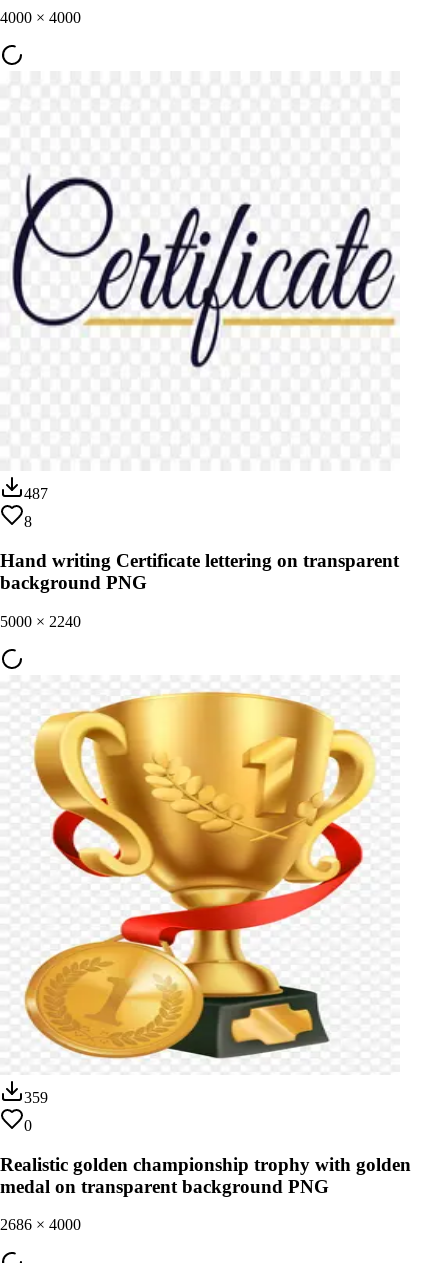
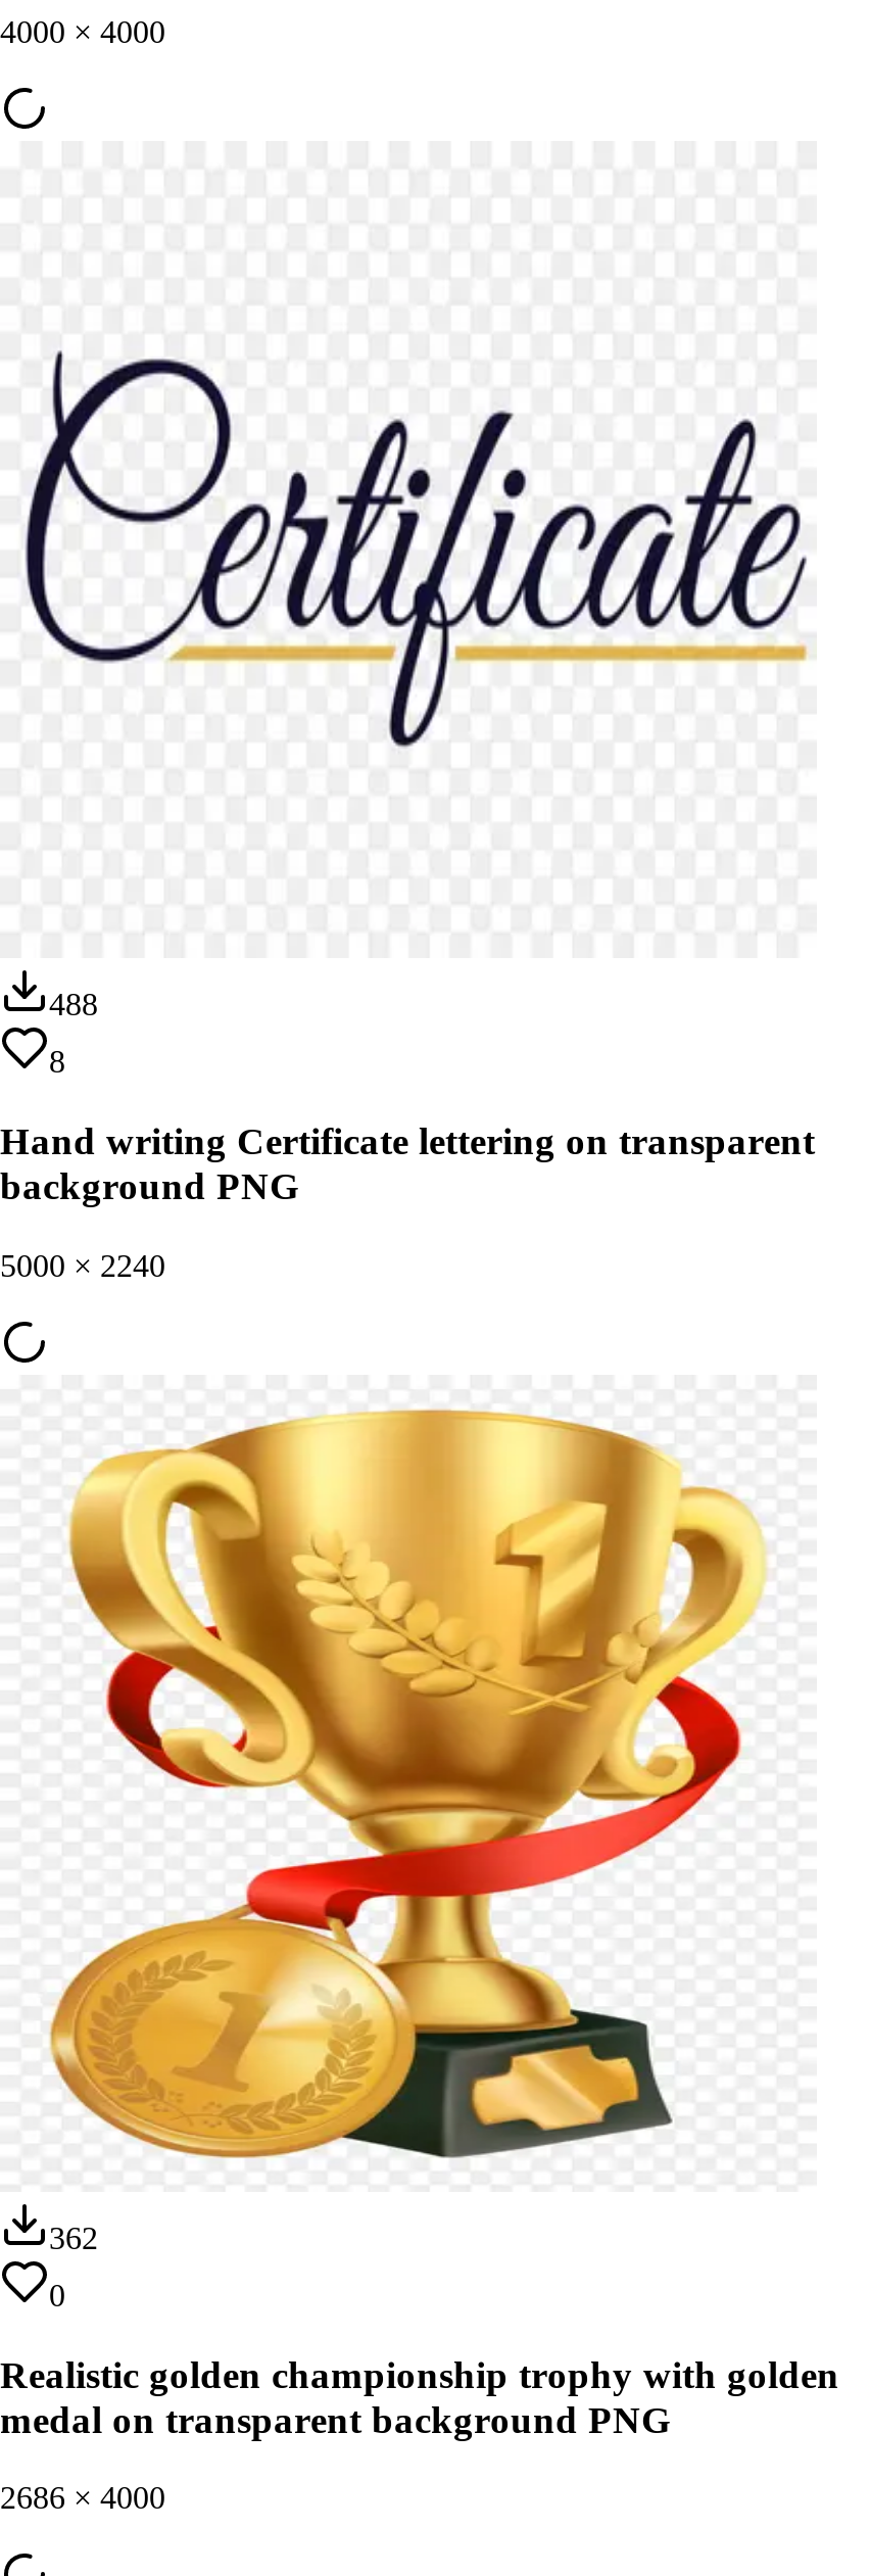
[24,485,48,502] 487 -> [49,988,98,1022] 488
[24,1089,48,1106] 359 -> [49,2220,98,2255] 362

